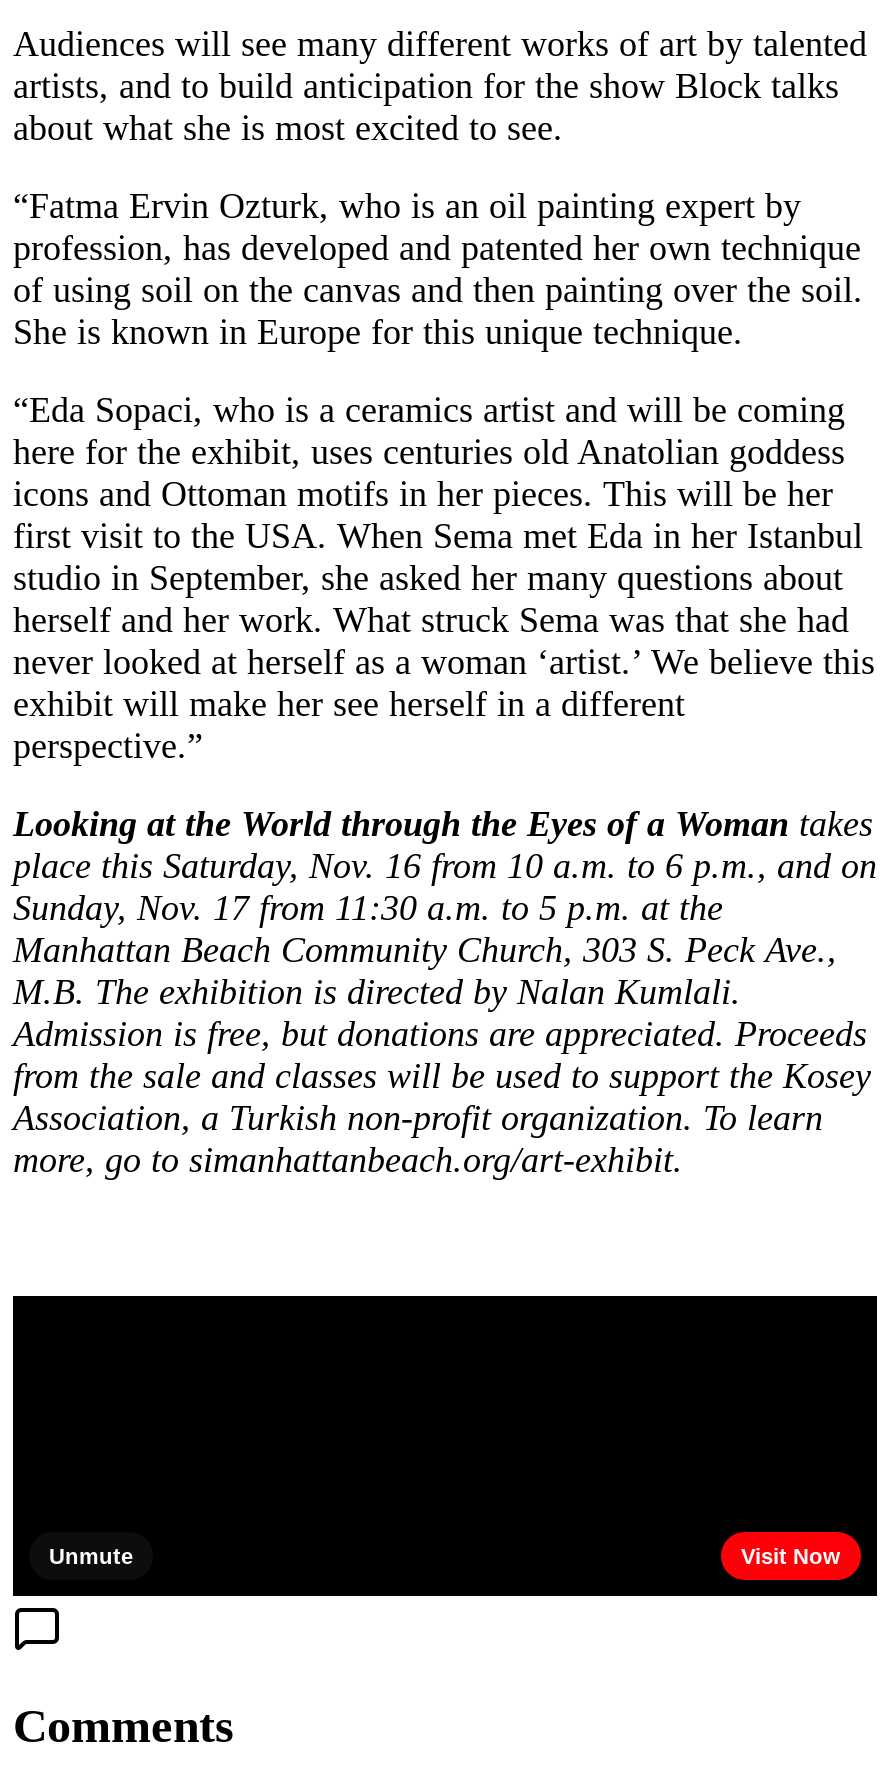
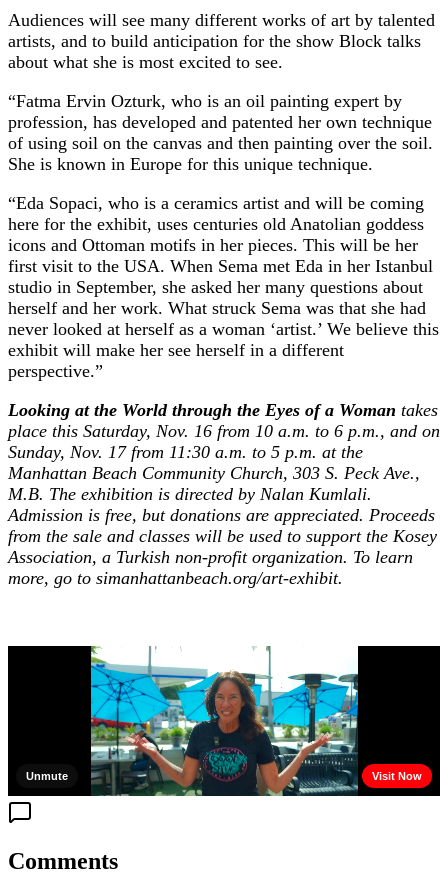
none -> [90,645,359,797] [image]

